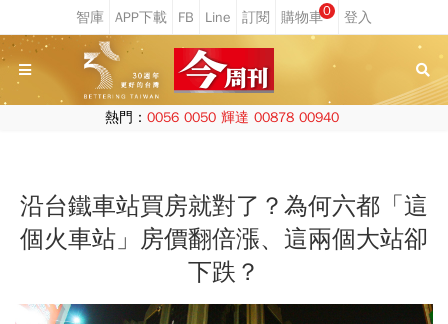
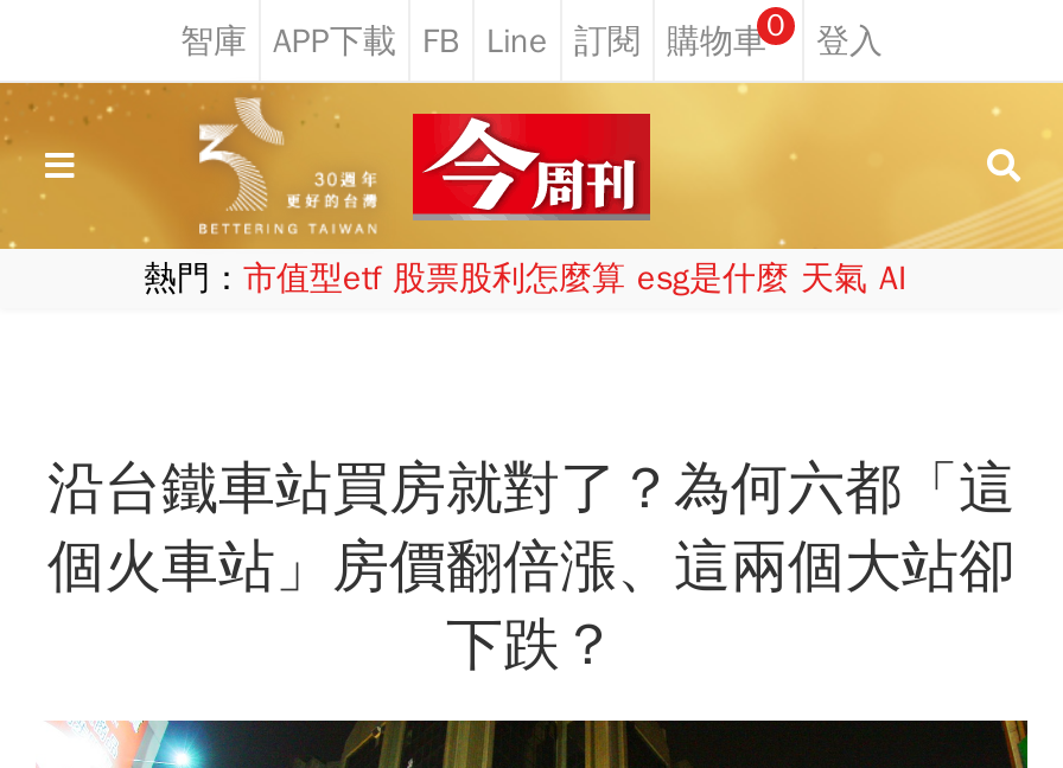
[104,109,338,126] 熱門：0056 0050 輝達 00878 00940 -> [144,258,908,299] 熱門：市值型etf 股票股利怎麼算 esg是什麼 天氣 AI

